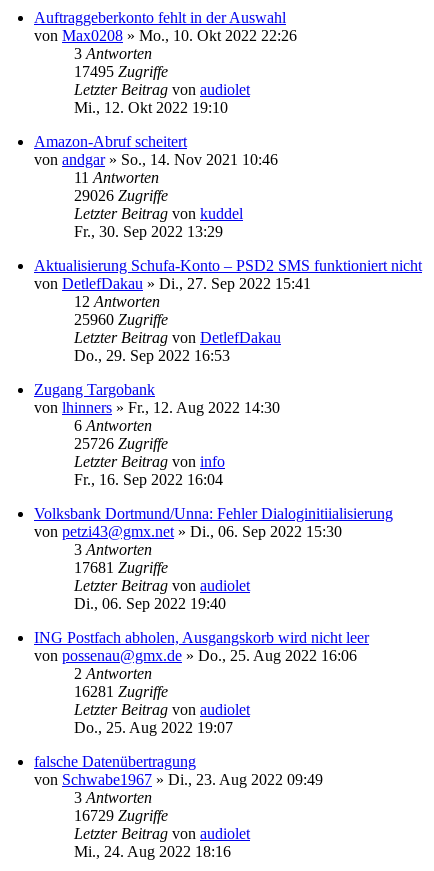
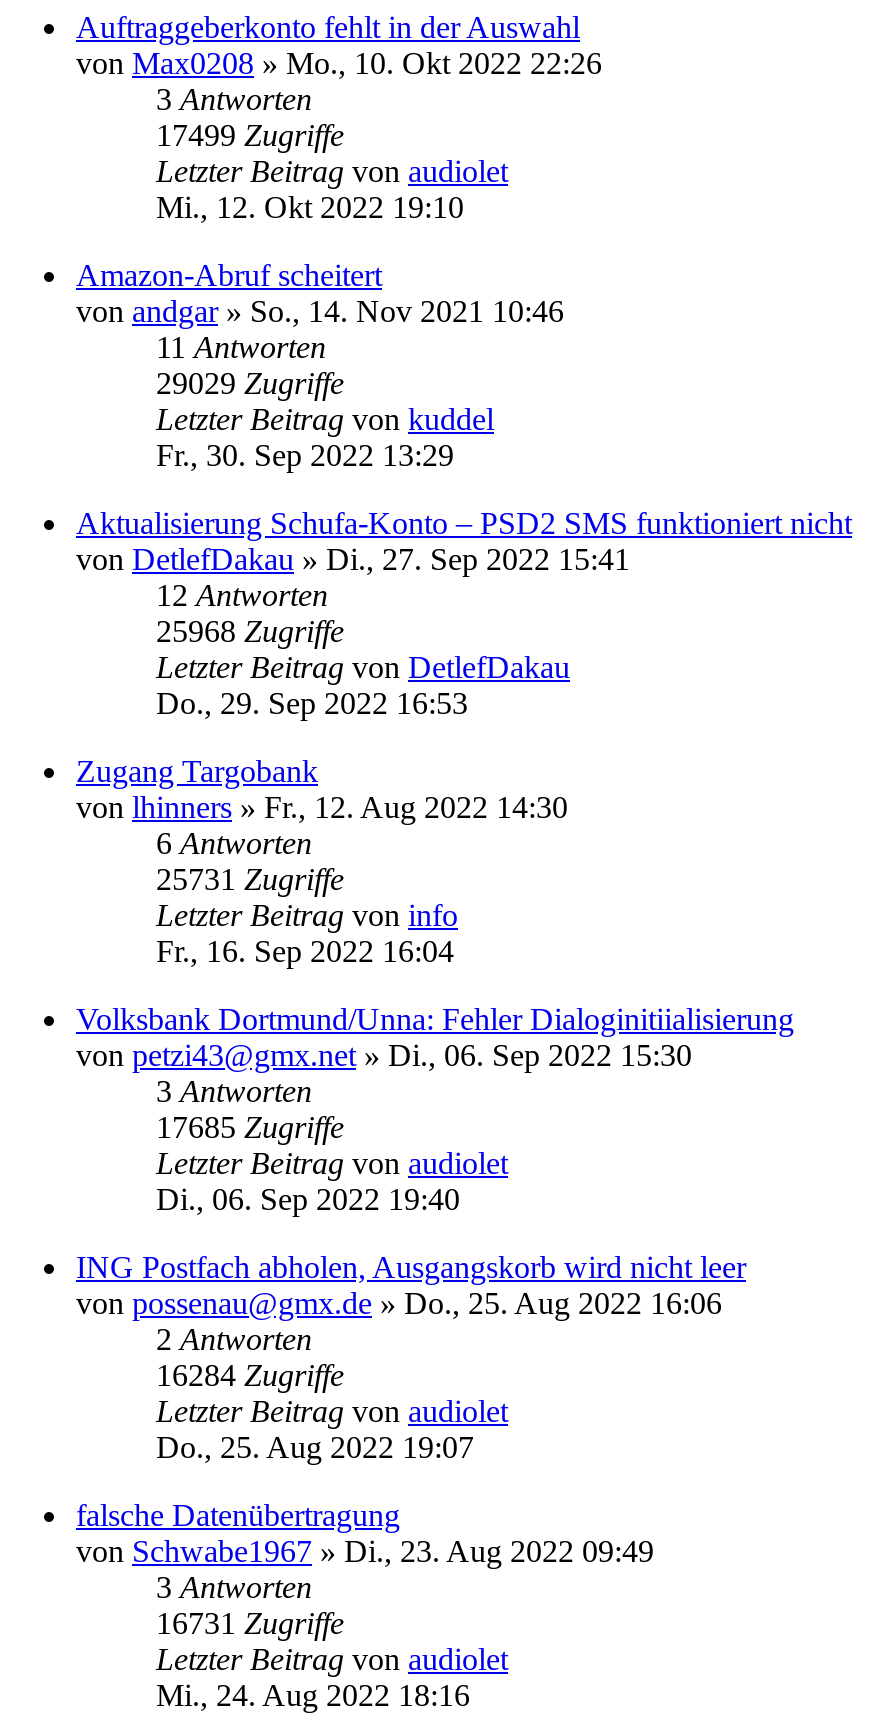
[74,63,168,80] 17495 Zugriffe -> [156,118,344,152] 17499 Zugriffe
[74,187,168,204] 29026 Zugriffe -> [156,366,344,400] 29029 Zugriffe
[74,311,168,328] 25960 Zugriffe -> [156,614,344,648] 25968 Zugriffe
[74,435,168,452] 25726 Zugriffe -> [156,862,344,896] 25731 Zugriffe
[74,559,168,576] 17681 Zugriffe -> [156,1110,344,1144] 17685 Zugriffe
[74,683,168,700] 16281 Zugriffe -> [156,1358,344,1392] 16284 Zugriffe
[74,807,168,824] 16729 Zugriffe -> [156,1606,344,1640] 16731 Zugriffe

